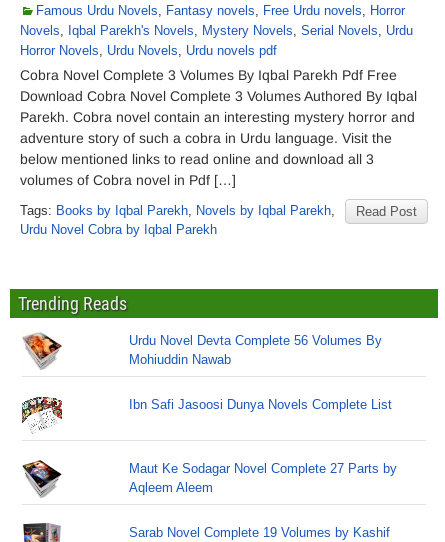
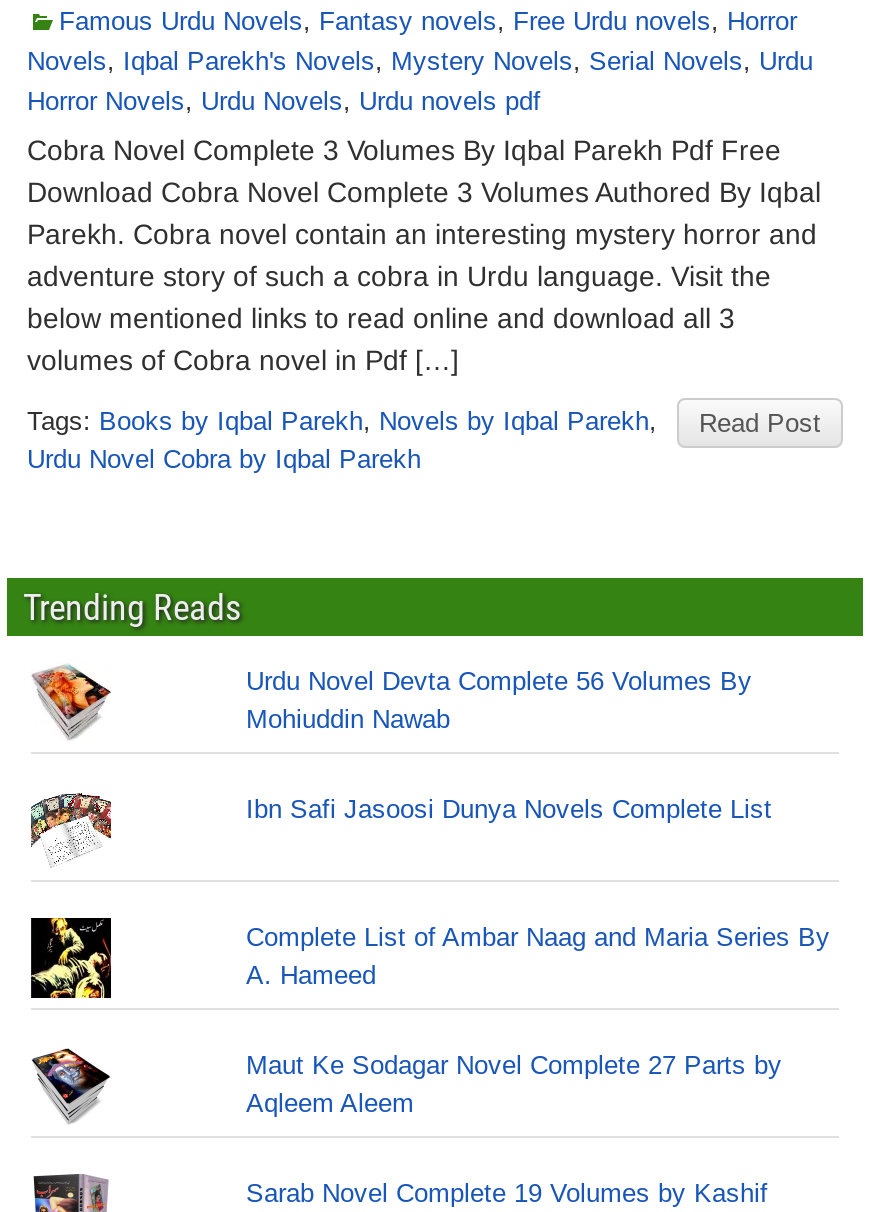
none -> [29,916,113,1000] [image]
none -> [246,922,830,990] Complete List of Ambar Naag and Maria Series By | A. Hameed

